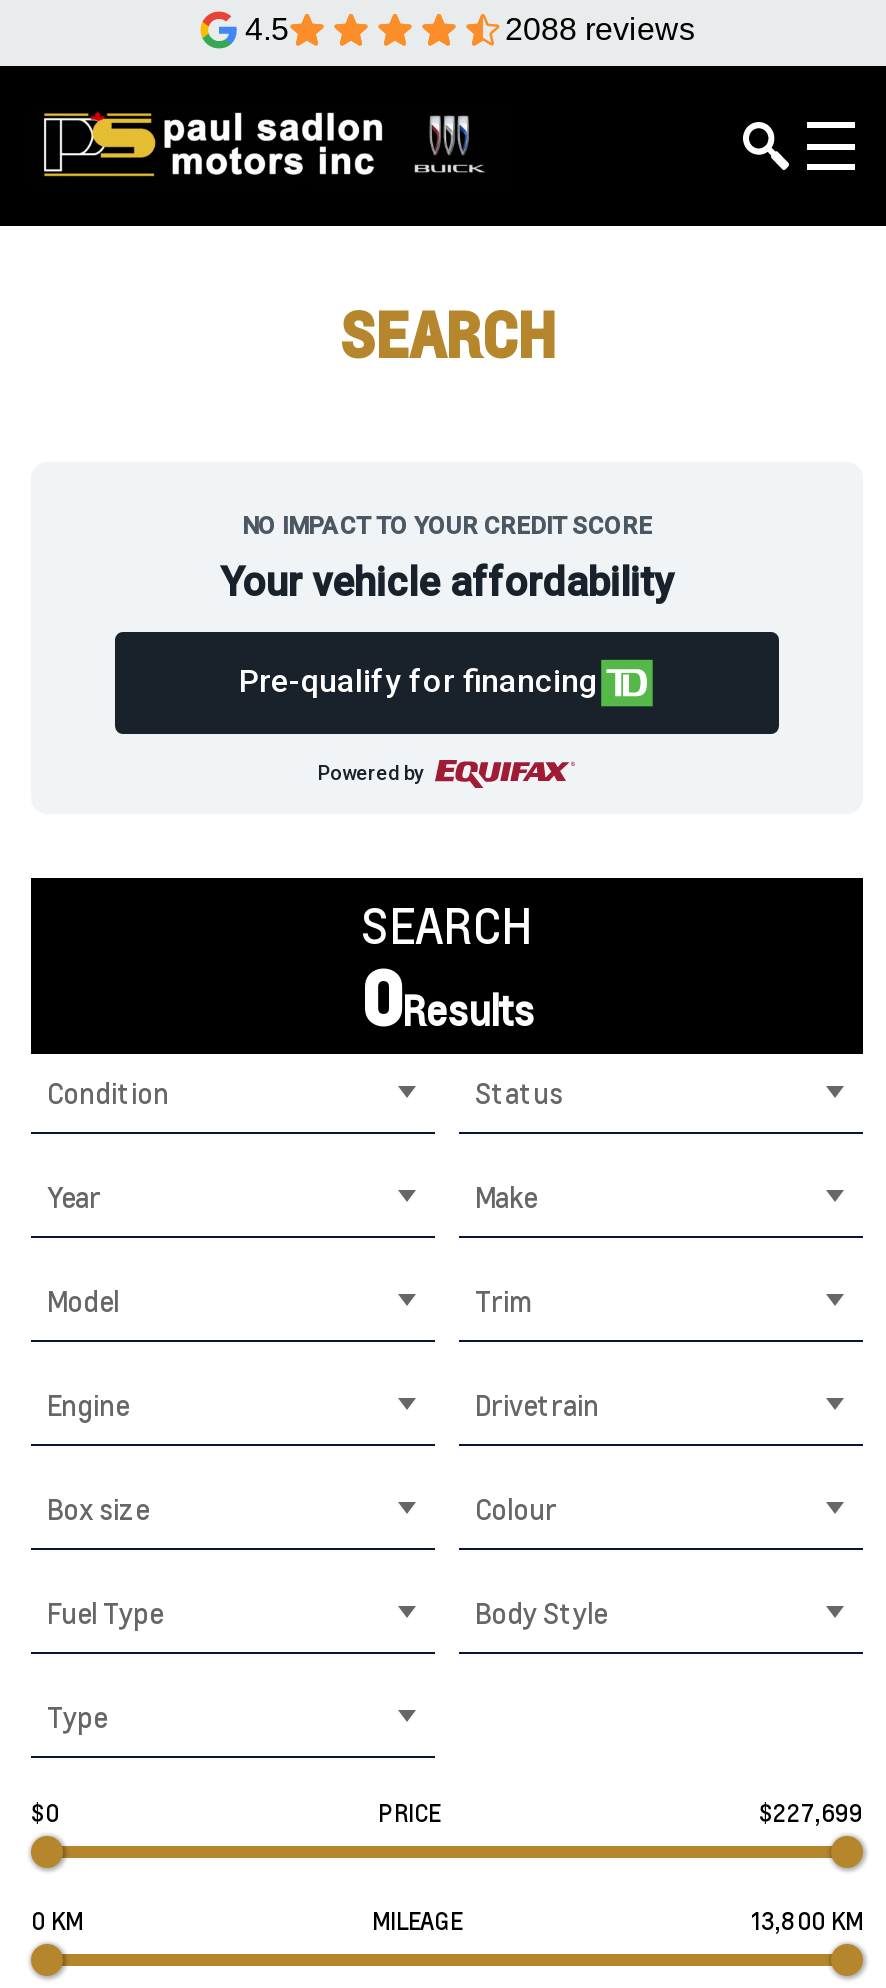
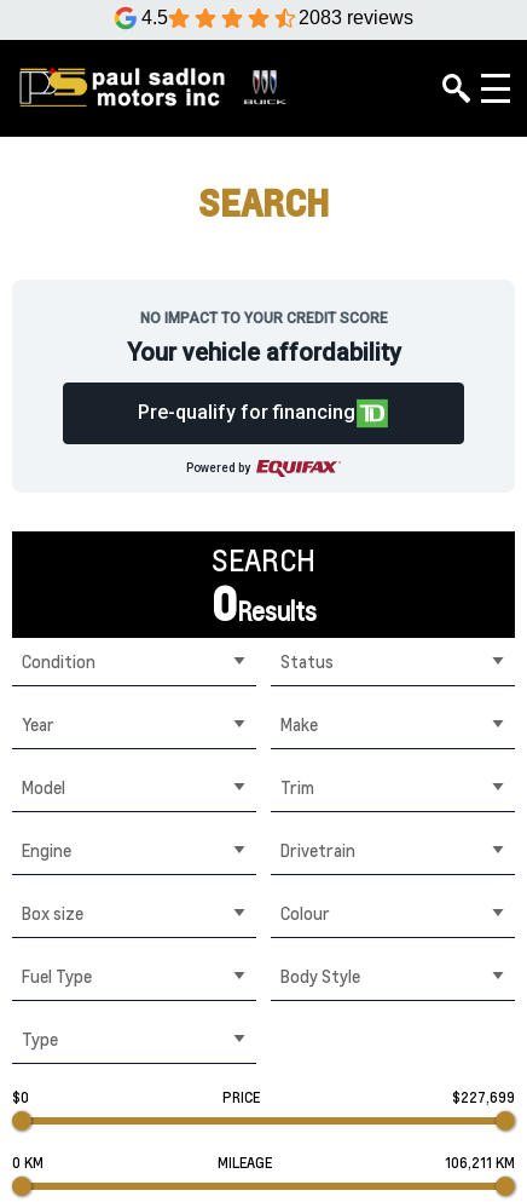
[505,12,695,46] 2088 reviews -> [299,7,413,28] 2083 reviews
[751,1906,863,1936] 13,800 KM -> [445,1153,515,1172] 106,211 KM

